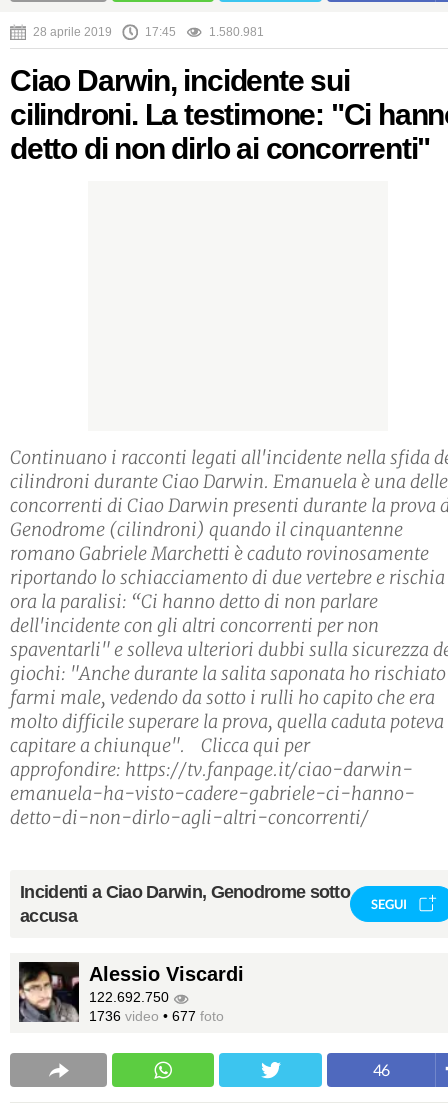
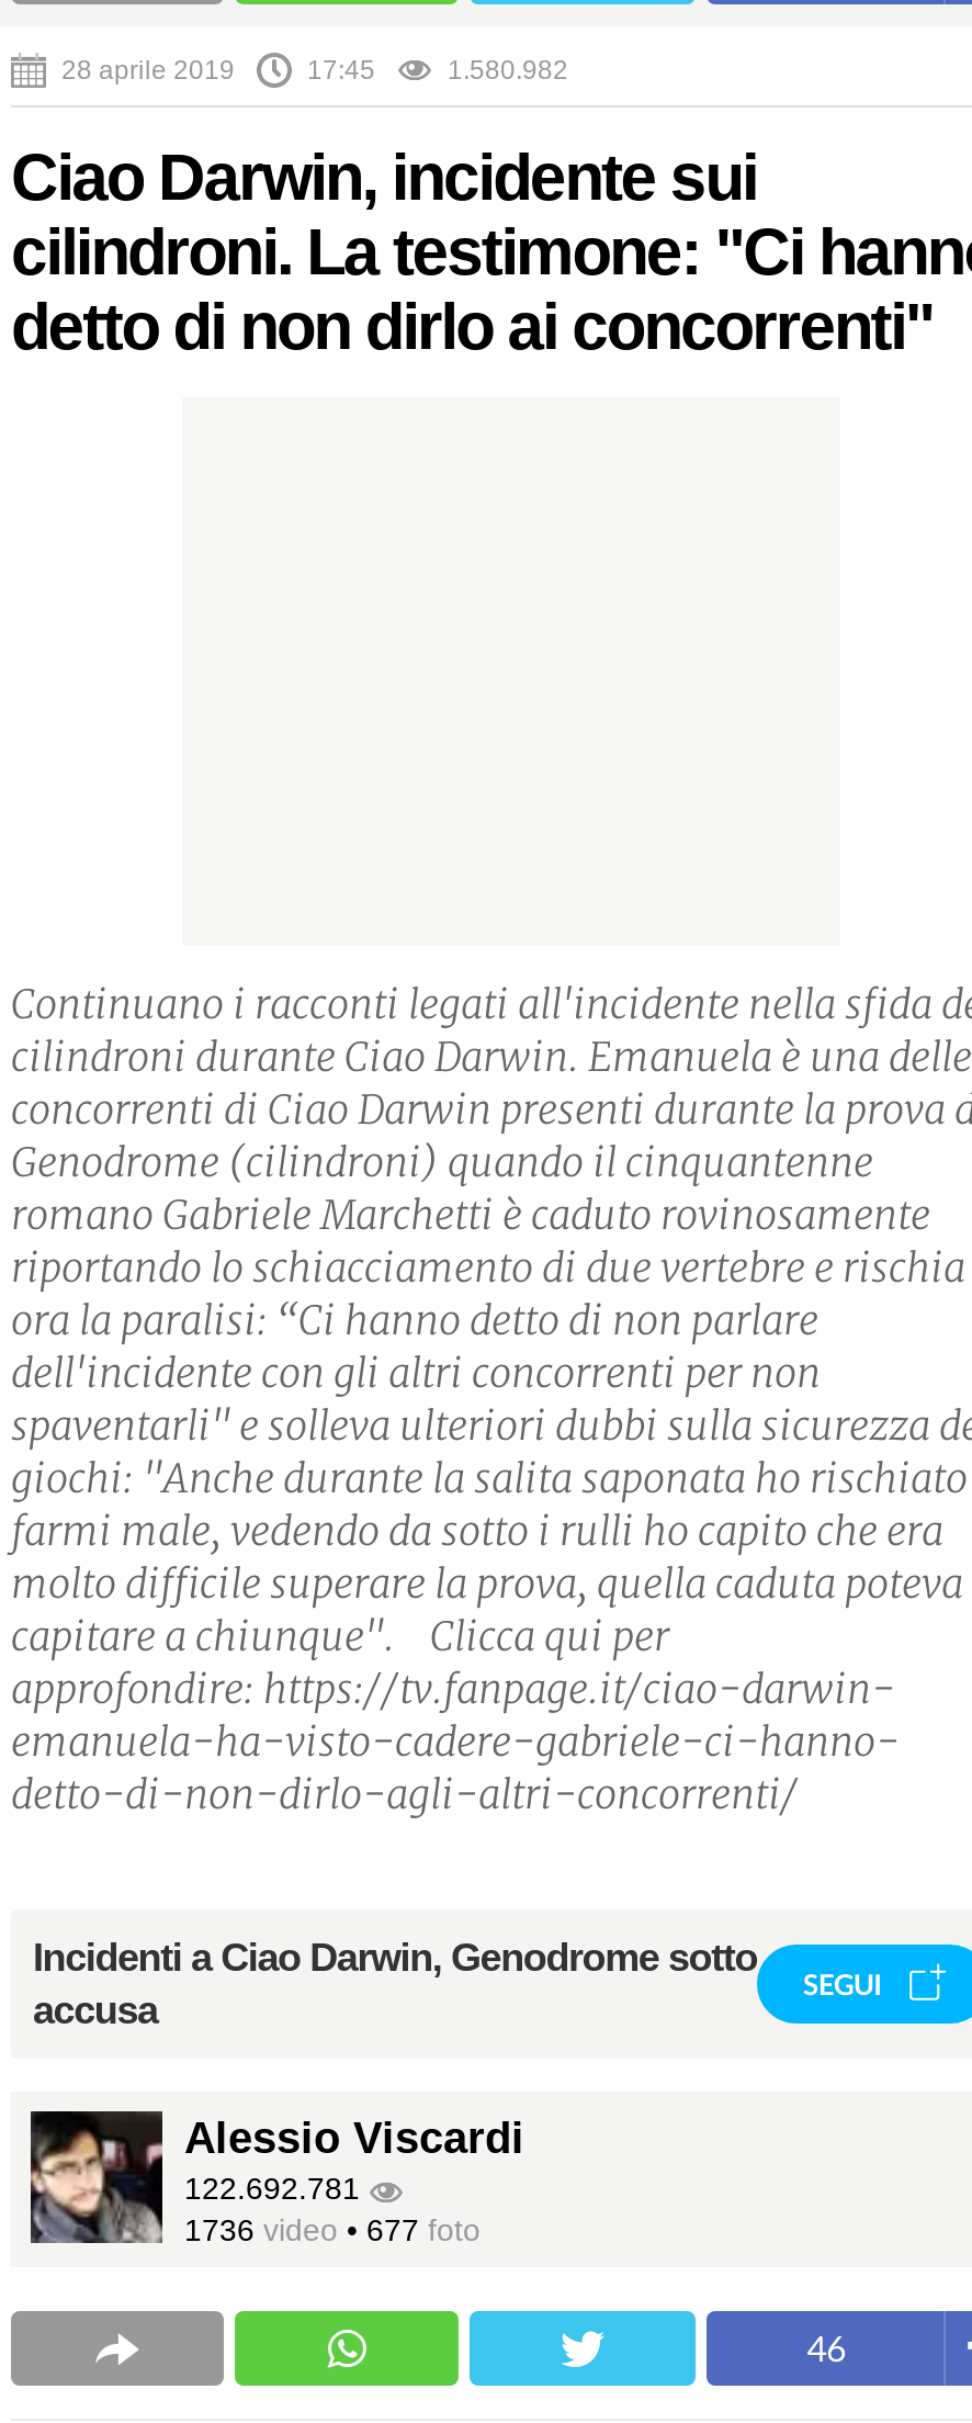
[209,25,264,39] 1.580.981 -> [448,55,568,86] 1.580.982
[89,989,169,1005] 122.692.750 -> [184,2171,360,2206] 122.692.781

